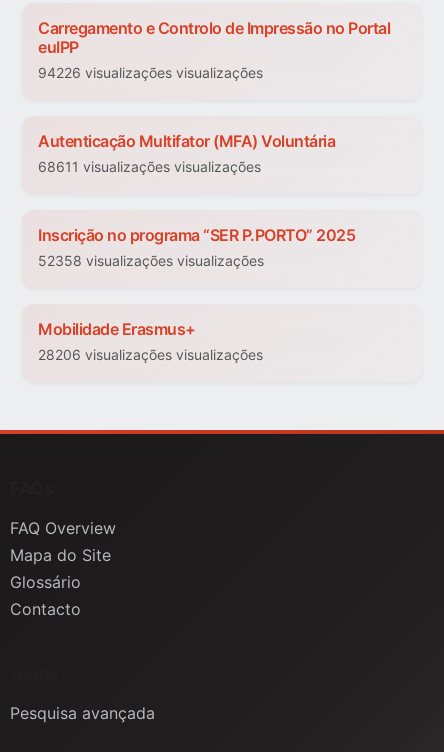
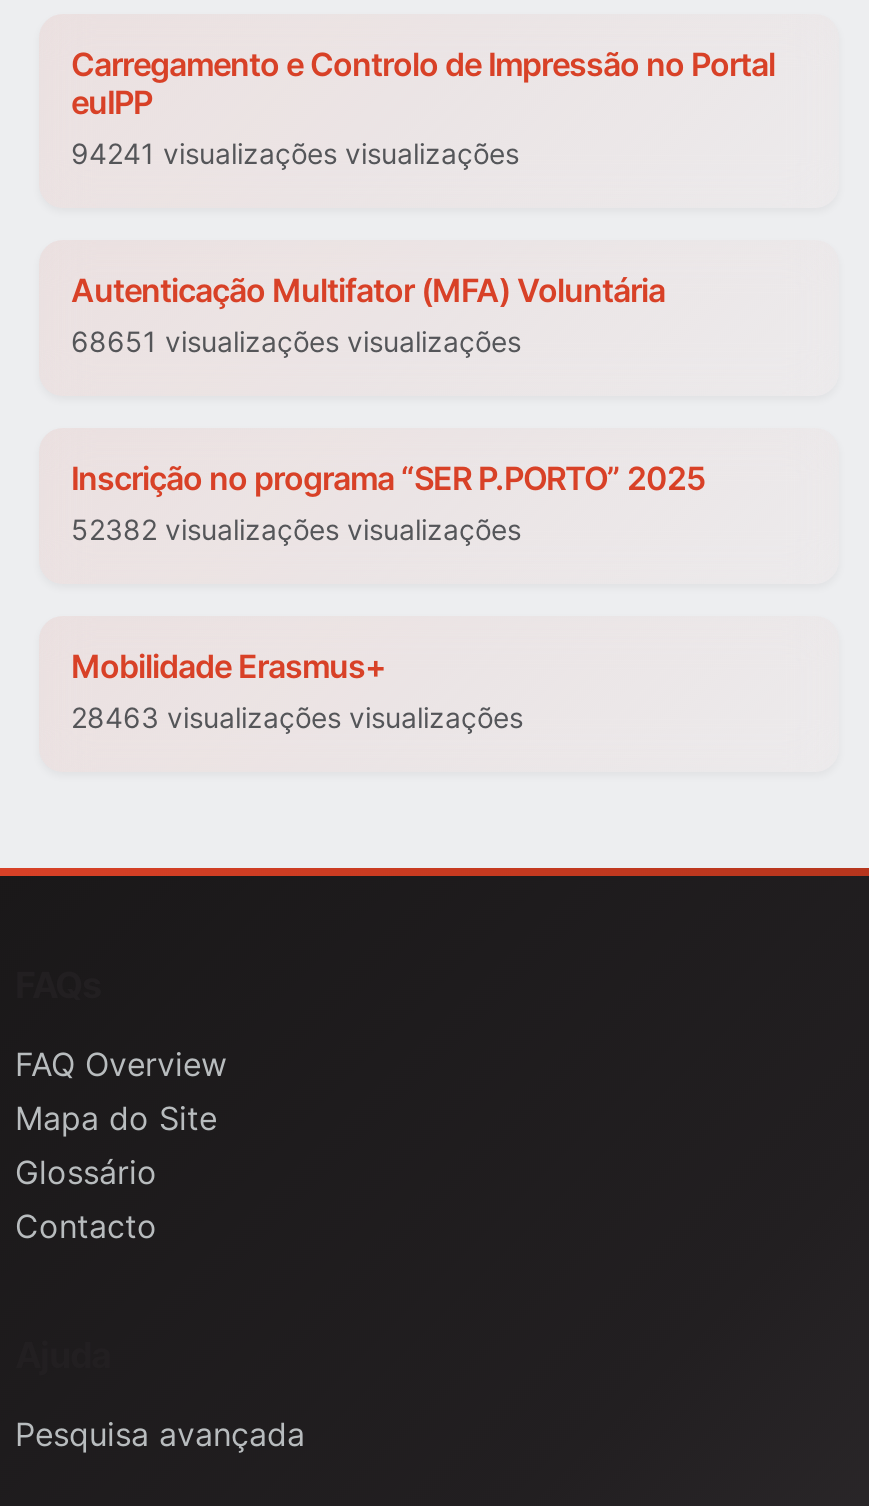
[38,64,263,81] 94226 visualizações visualizações -> [71,137,519,171] 94241 visualizações visualizações
[38,158,261,175] 68611 visualizações visualizações -> [71,325,521,359] 68651 visualizações visualizações
[38,252,264,269] 52358 visualizações visualizações -> [71,513,521,547] 52382 visualizações visualizações
[38,346,263,363] 28206 visualizações visualizações -> [71,701,523,735] 28463 visualizações visualizações

